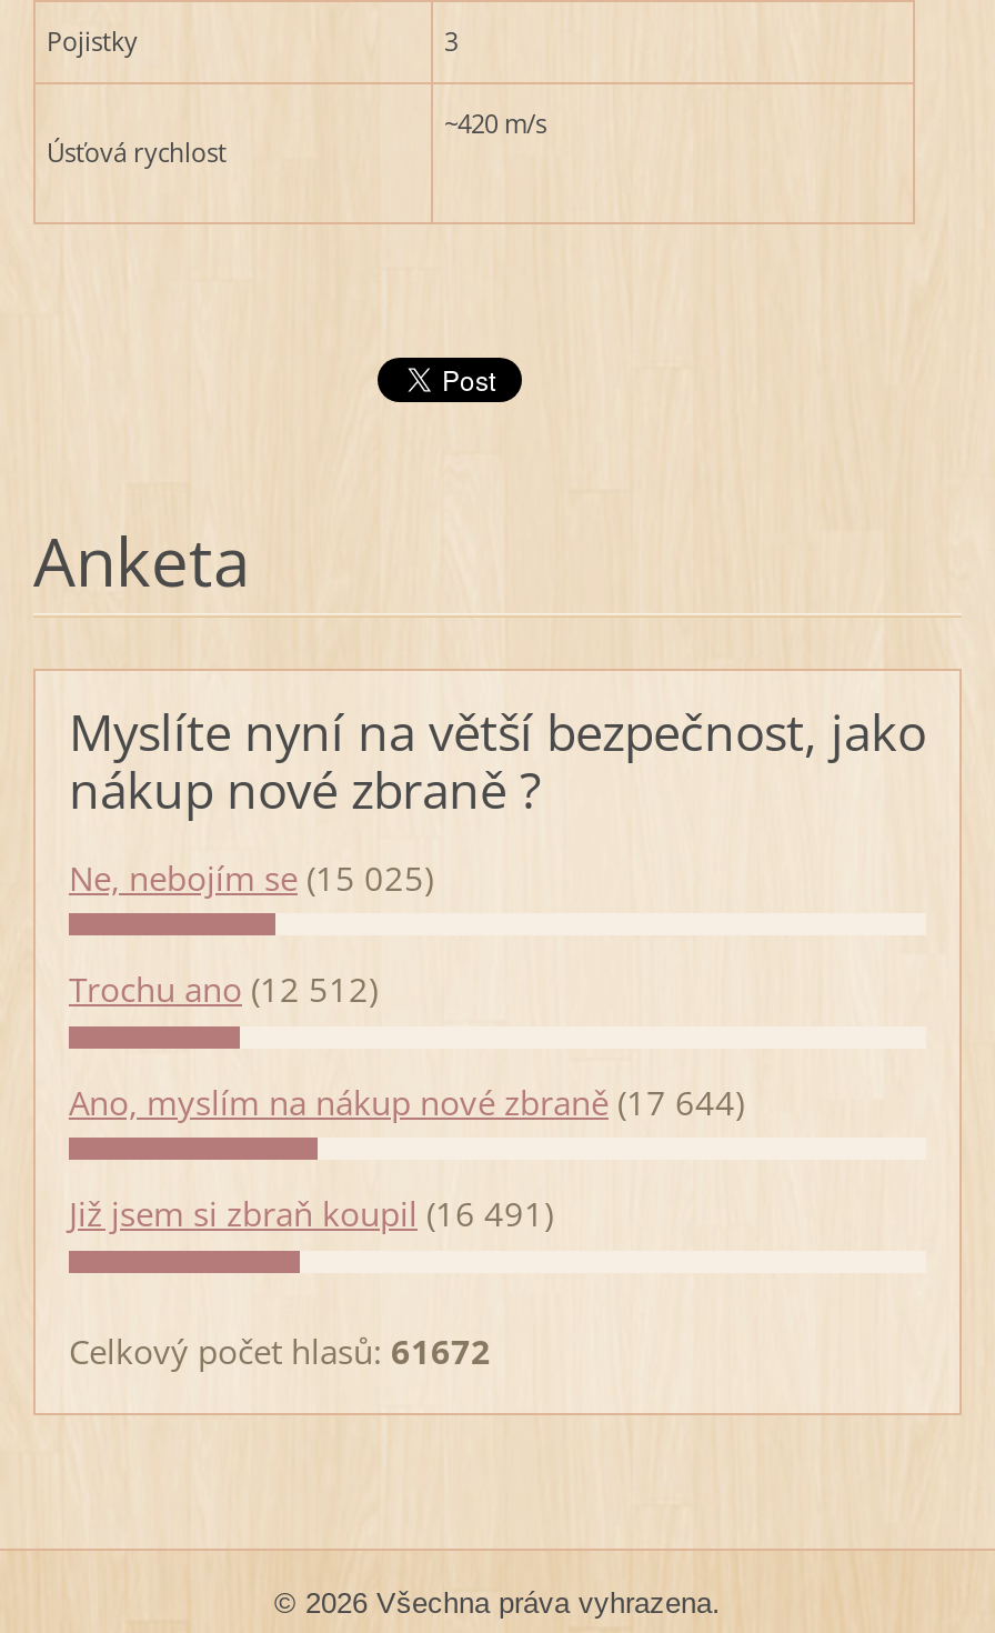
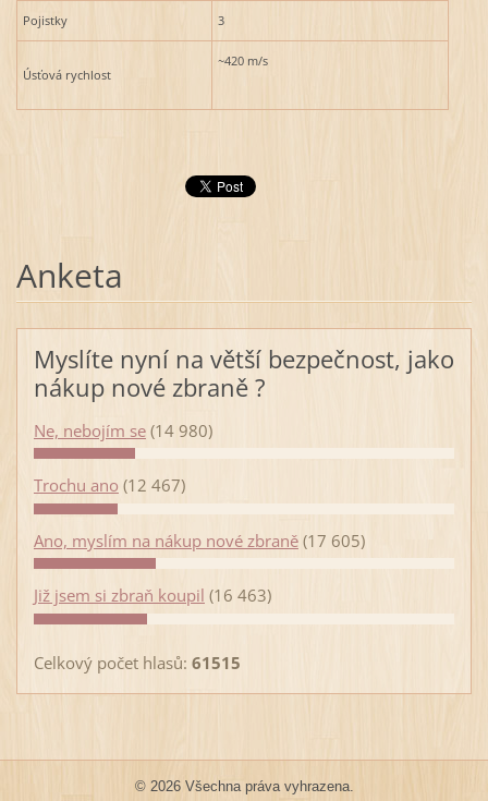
[69,855,433,899] Ne, nebojím se (15 025) -> [34,419,212,441] Ne, nebojím se (14 980)
[69,967,378,1012] Trochu ano (12 512) -> [34,474,185,496] Trochu ano (12 467)
[69,1079,744,1124] Ano, myslím na nákup nové zbraně (17 644) -> [34,529,365,551] Ano, myslím na nákup nové zbraně (17 605)
[69,1191,553,1236] Již jsem si zbraň koupil (16 491) -> [34,584,271,606] Již jsem si zbraň koupil (16 463)
[69,1329,491,1373] Celkový počet hlasů: 61672 -> [34,652,241,674] Celkový počet hlasů: 61515

